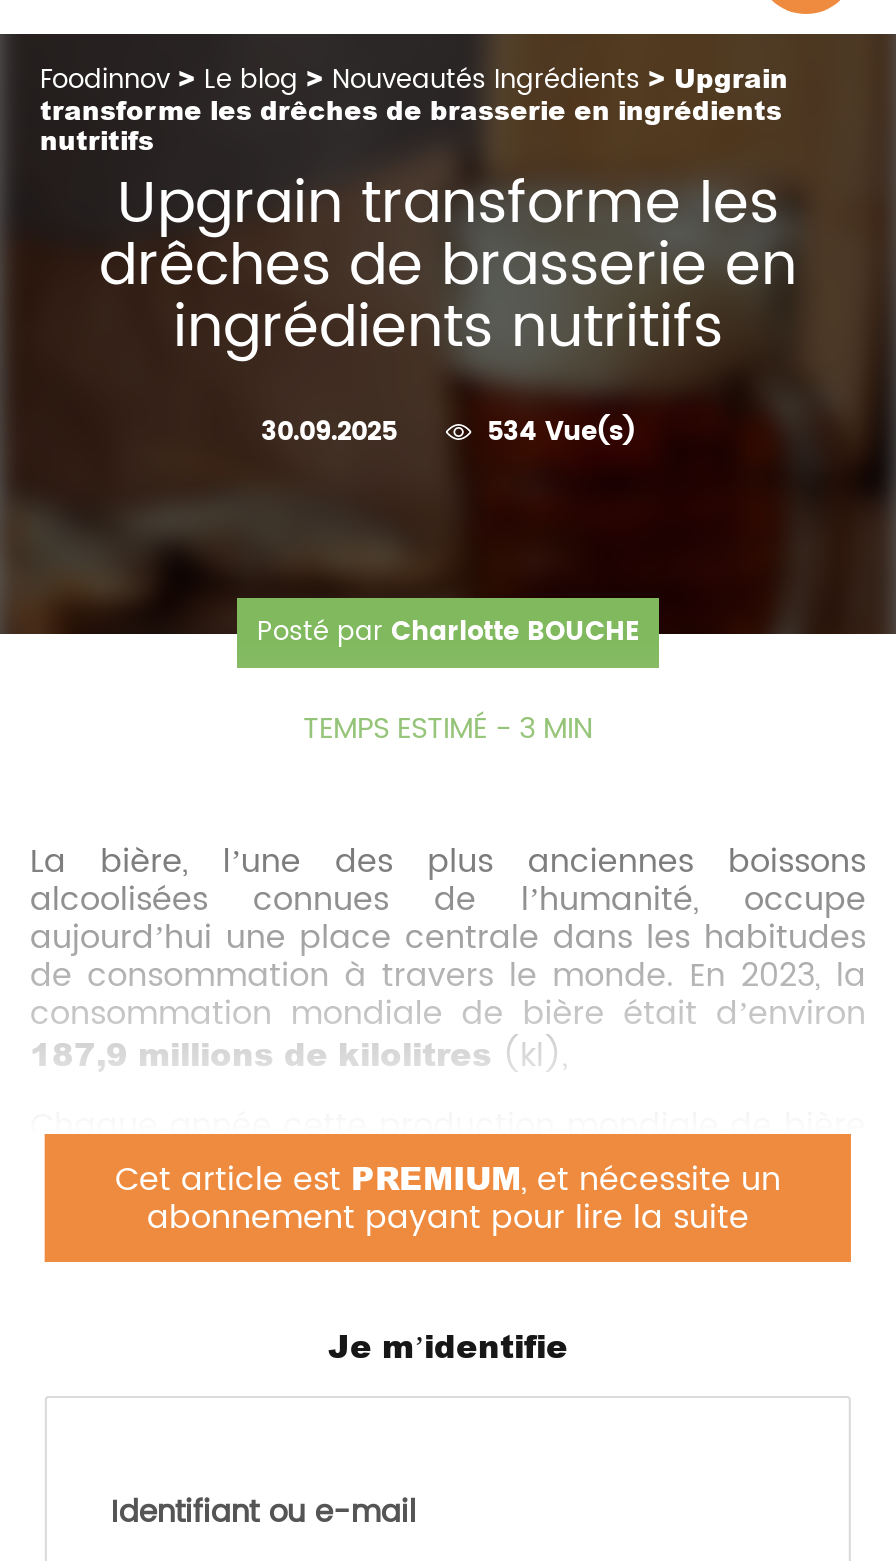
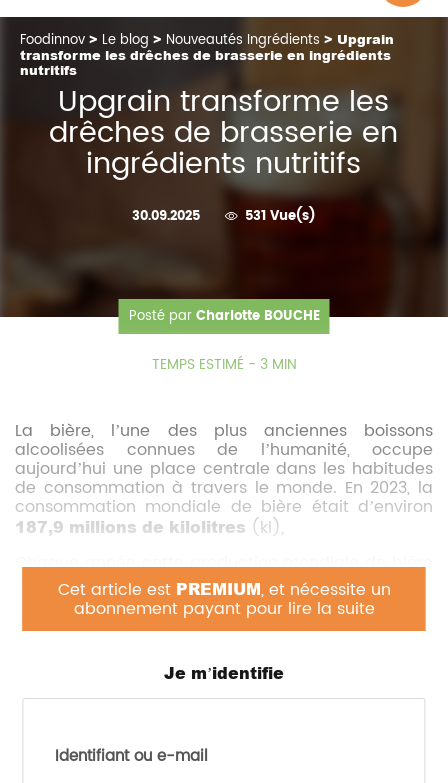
[487,412,635,454] 534 Vue(s) -> [245,206,315,227] 531 Vue(s)

